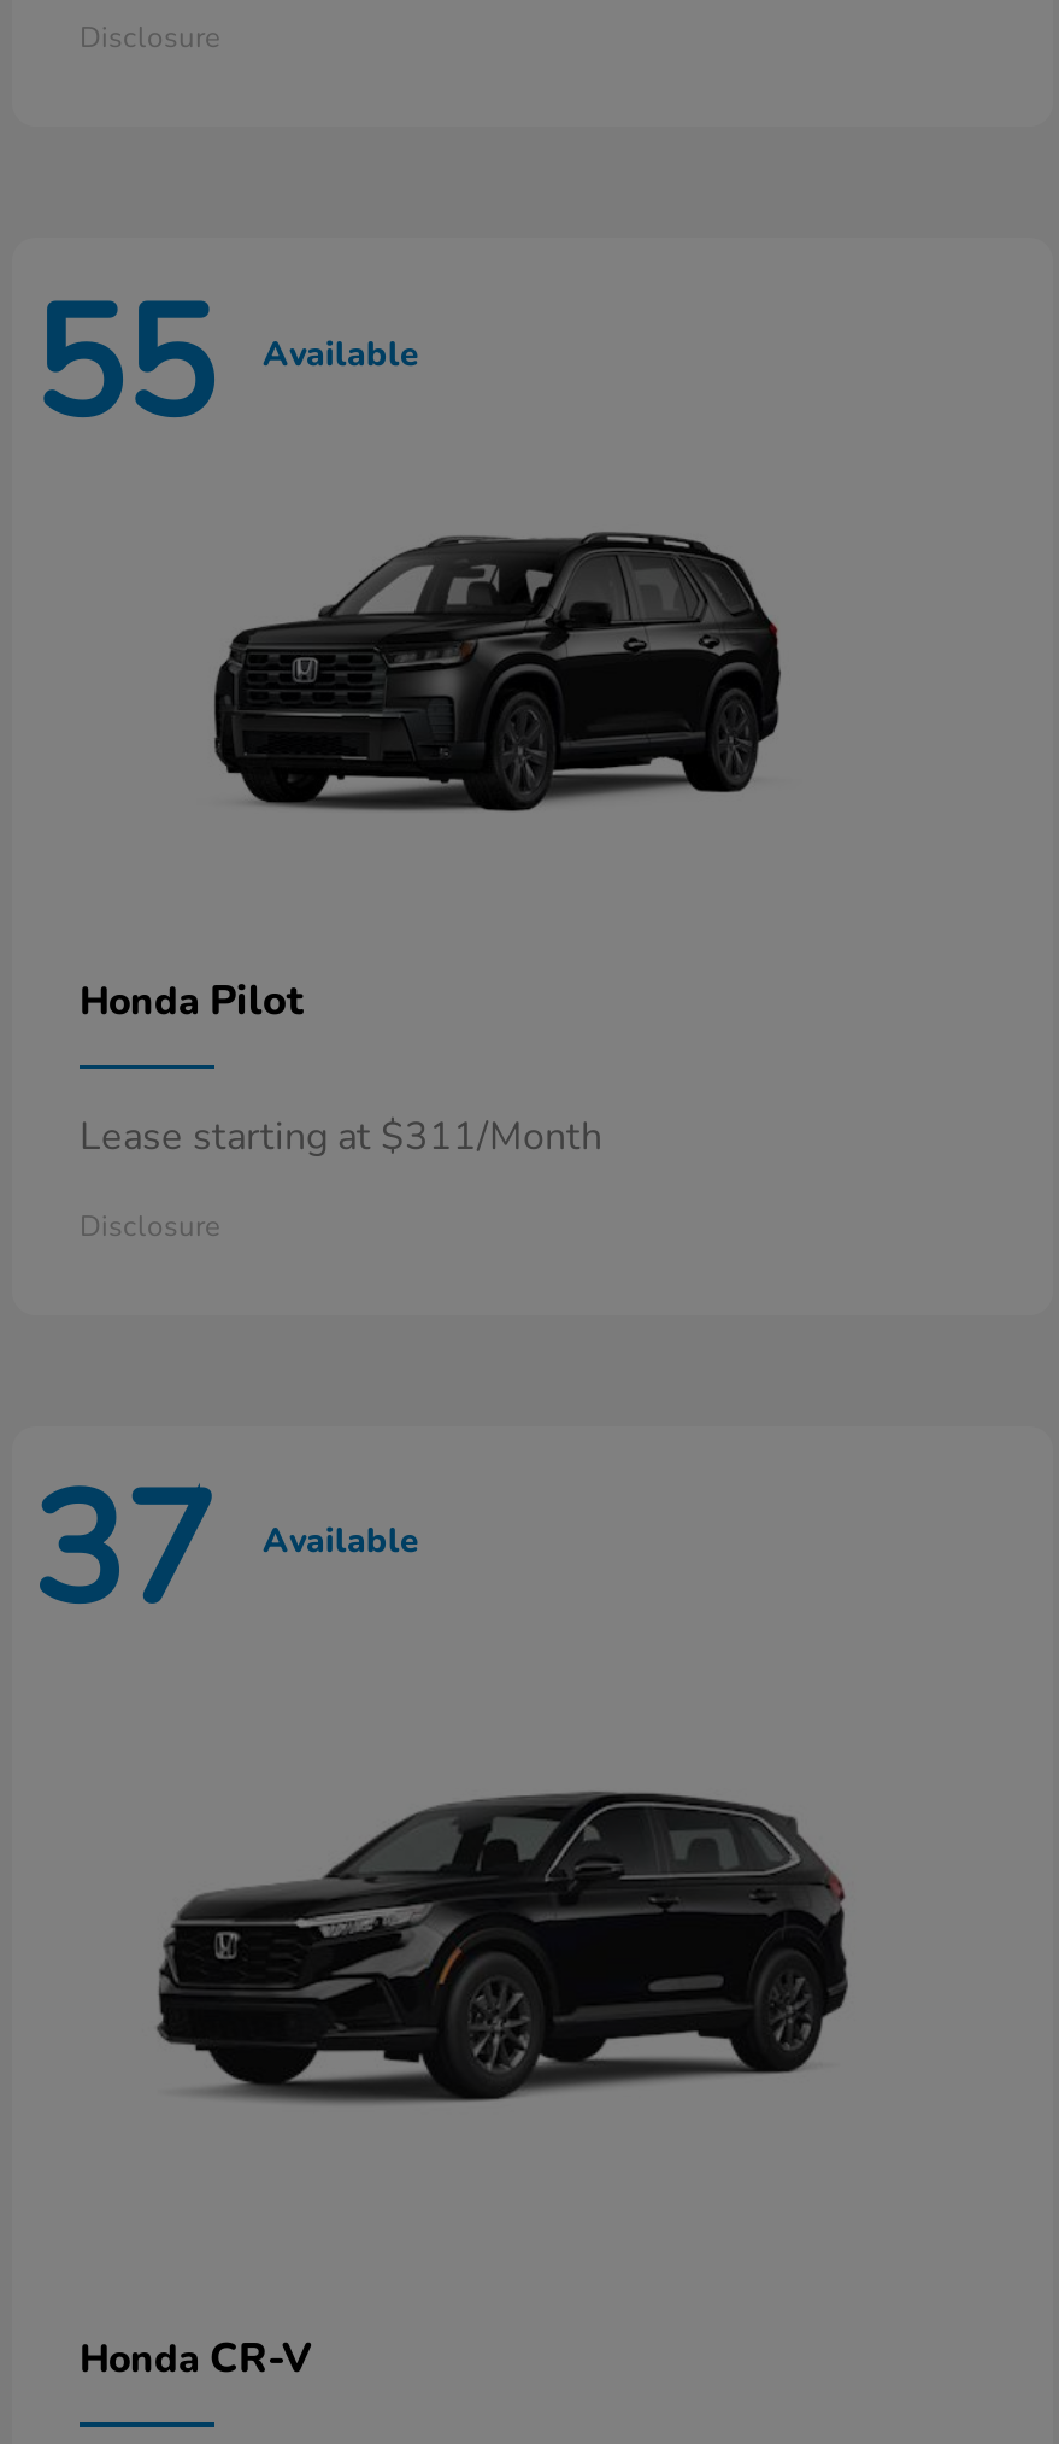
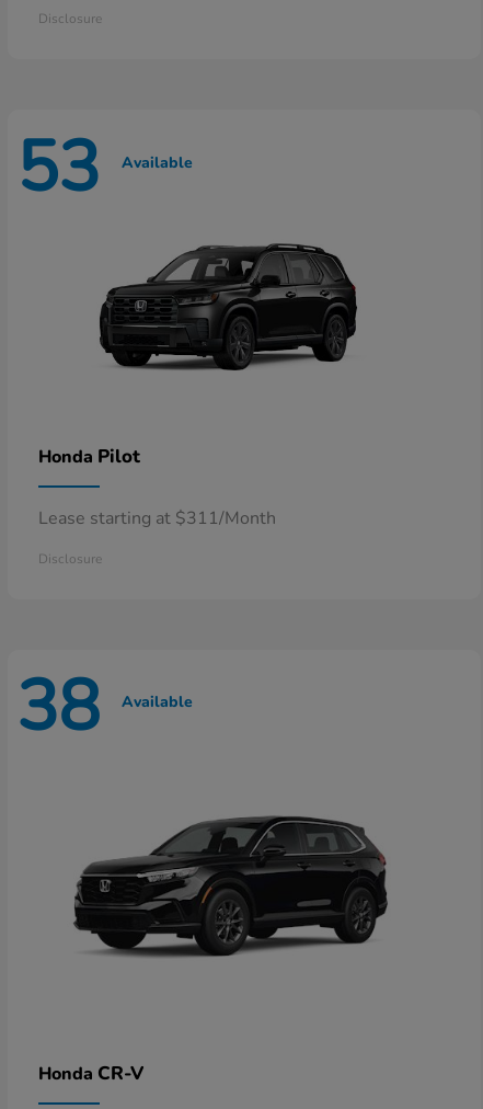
[31,258,419,470] 55 Available -> [16,119,193,215] 53 Available
[31,1446,419,1658] 37 Available -> [16,659,193,755] 38 Available

